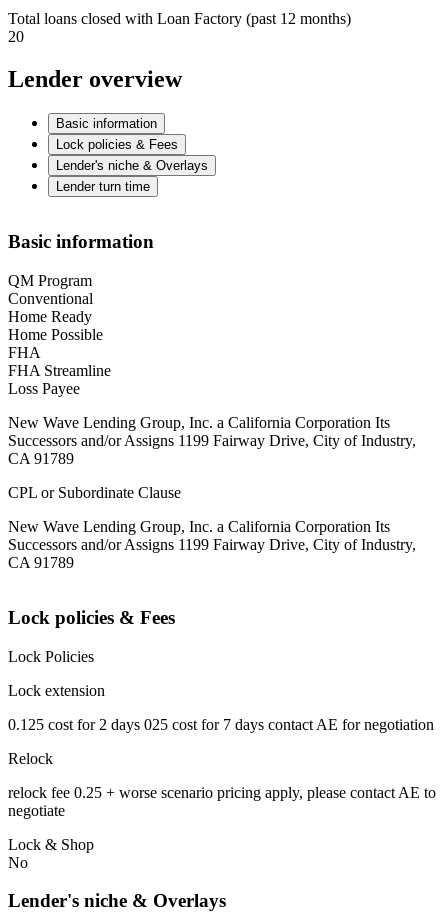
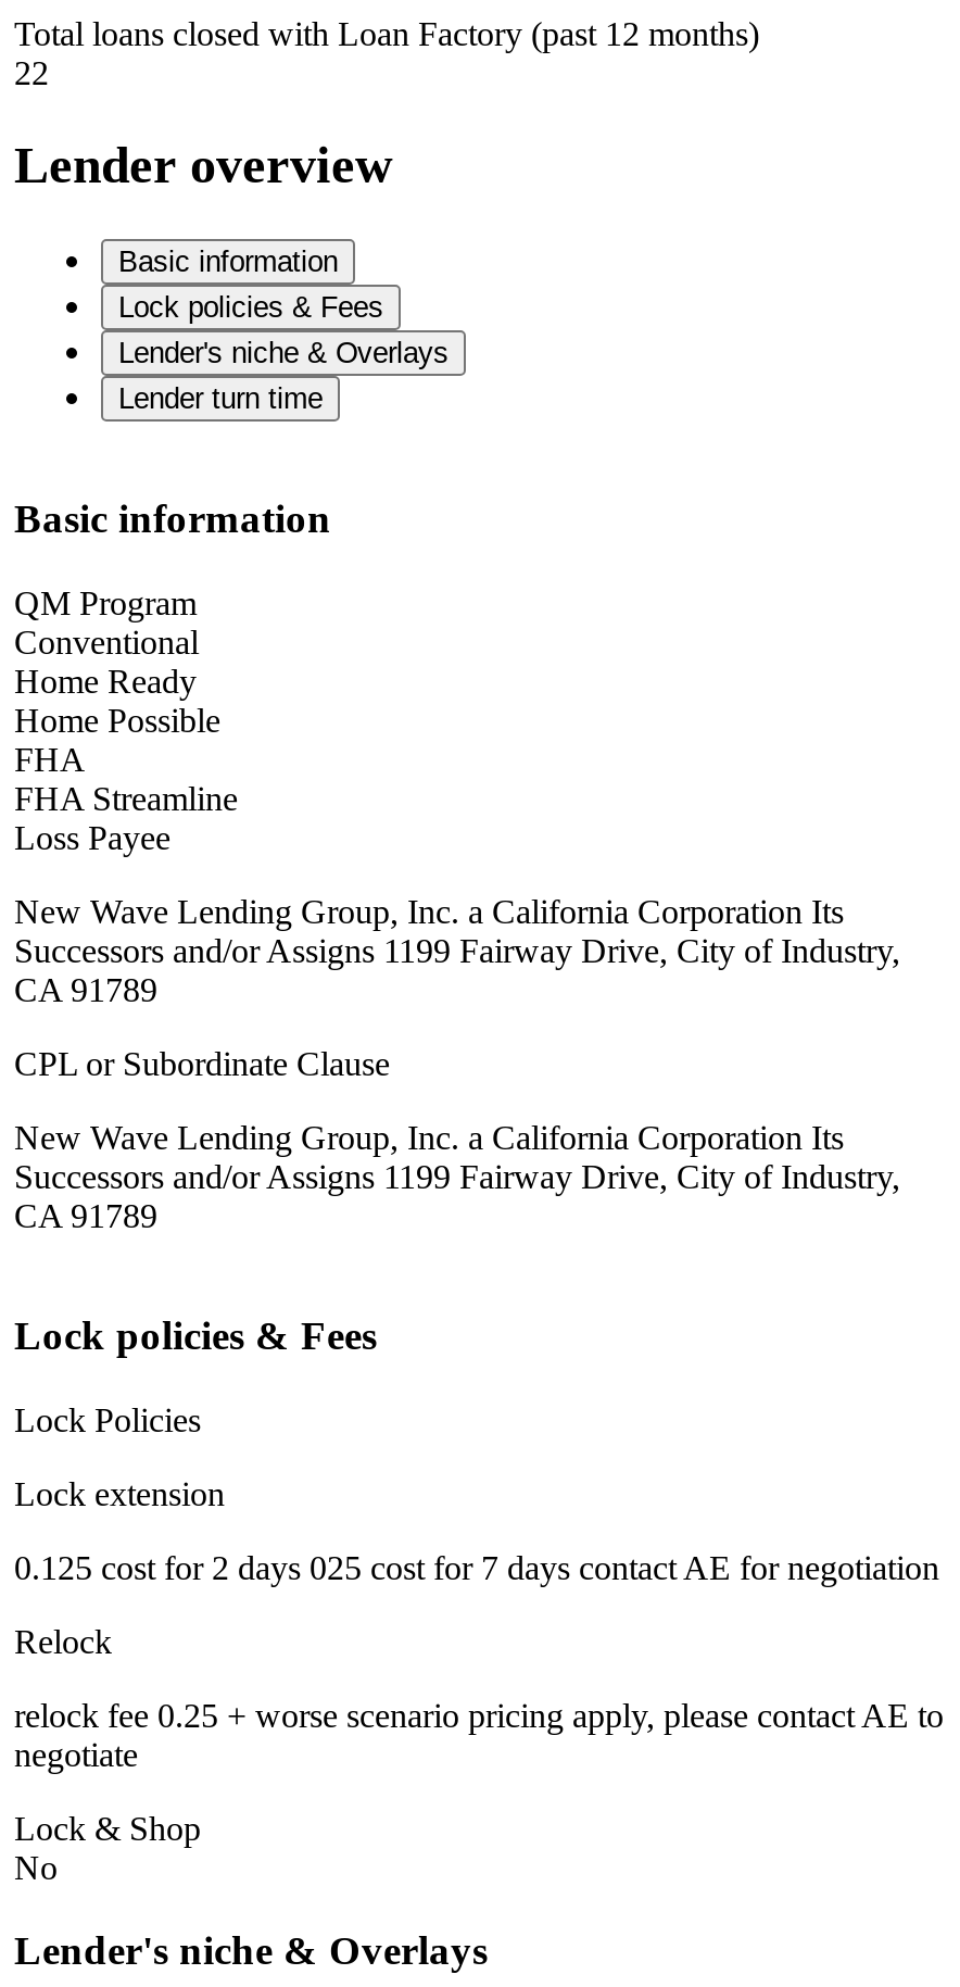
[8,28,24,45] 20 -> [14,54,49,91] 22

